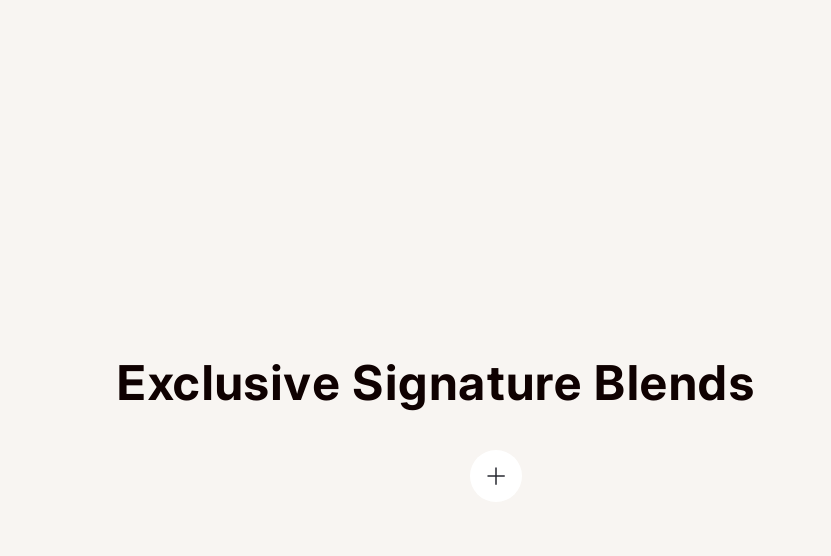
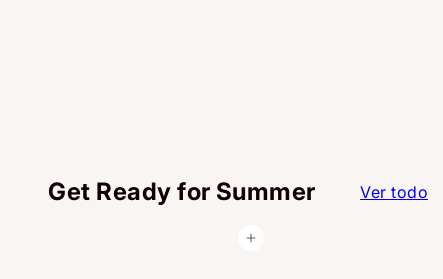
[116,355,755,413] Exclusive Signature Blends -> [48,177,428,206] Get Ready for Summer | Ver todo

